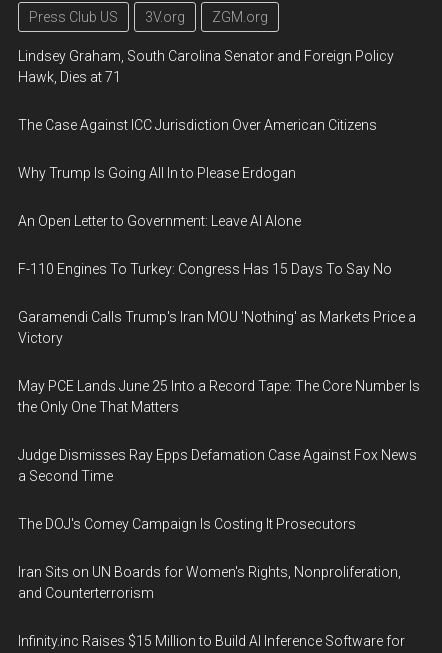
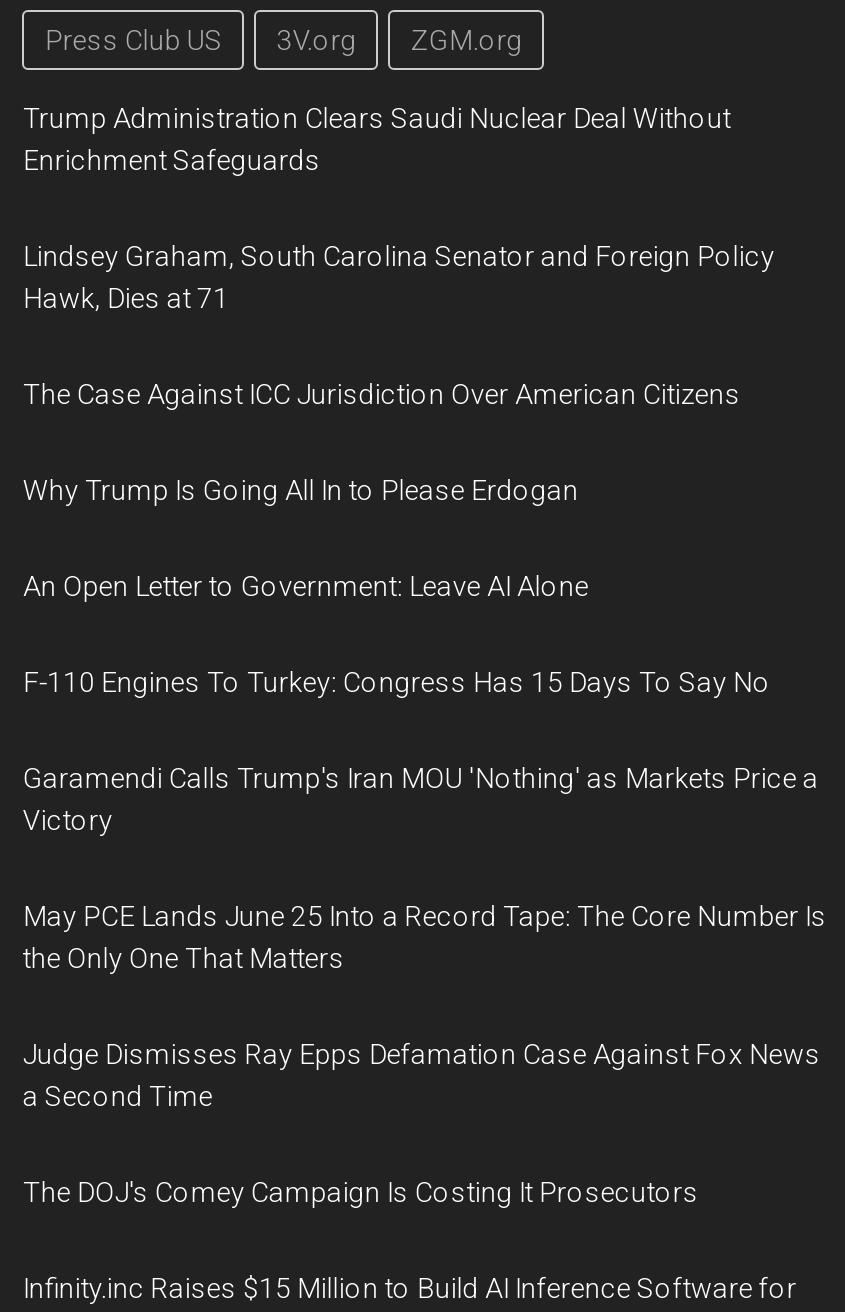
none -> [23,102,731,176] Trump Administration Clears Saudi Nuclear Deal Without | Enrichment Safeguards
moved [18,48,420,532] -> [23,240,827,1208]: Lindsey Graham, South Carolina Senator and Foreign Policy | Hawk, Dies at 71 | The Case Against ICC Jurisdiction Over American Citizens | ... | a Second Time | The DOJ's Comey Campaign Is Costing It Prosecutors
[18,564,401,601] Iran Sits on UN Boards for Women's Rights, Nonproliferation, | and Counterterrorism -> none

